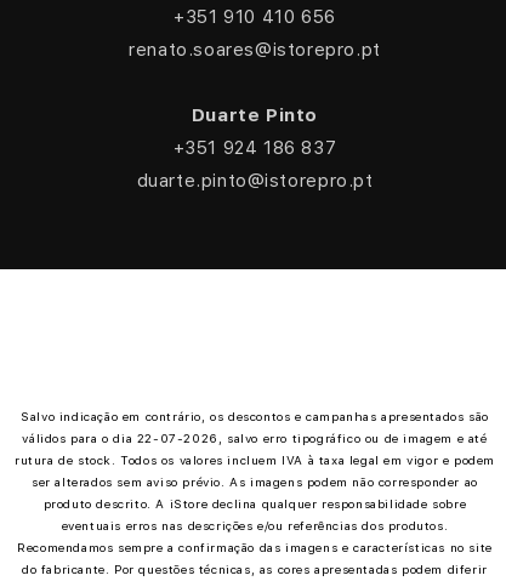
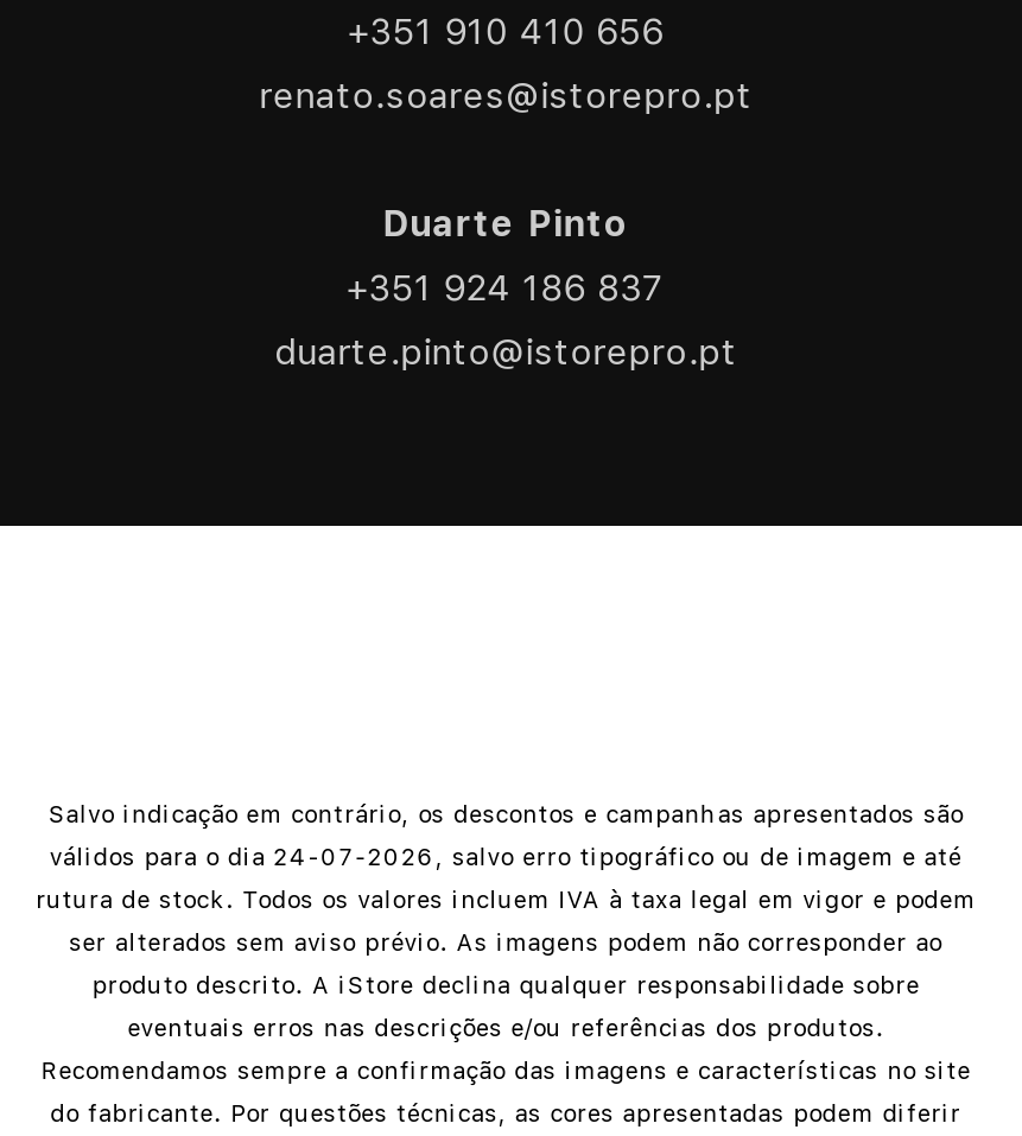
[22,430,487,445] válidos para o dia 22-07-2026, salvo erro tipográfico ou de imagem e até -> [50,841,962,870] válidos para o dia 24-07-2026, salvo erro tipográfico ou de imagem e até

